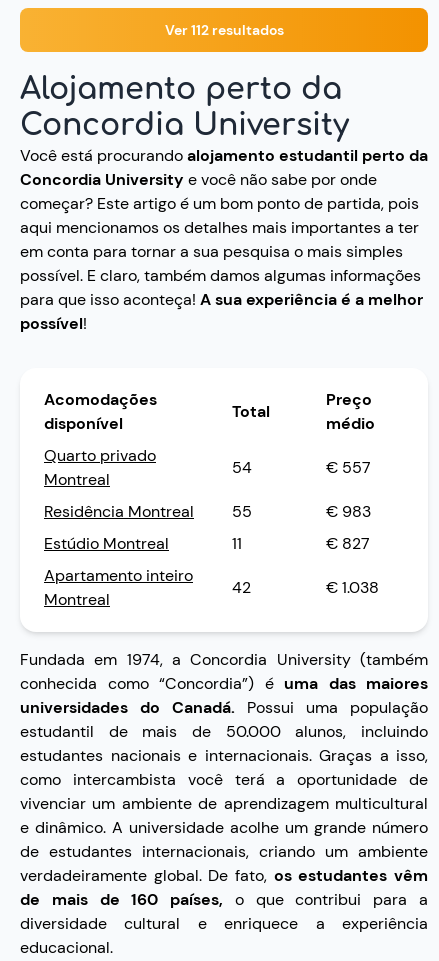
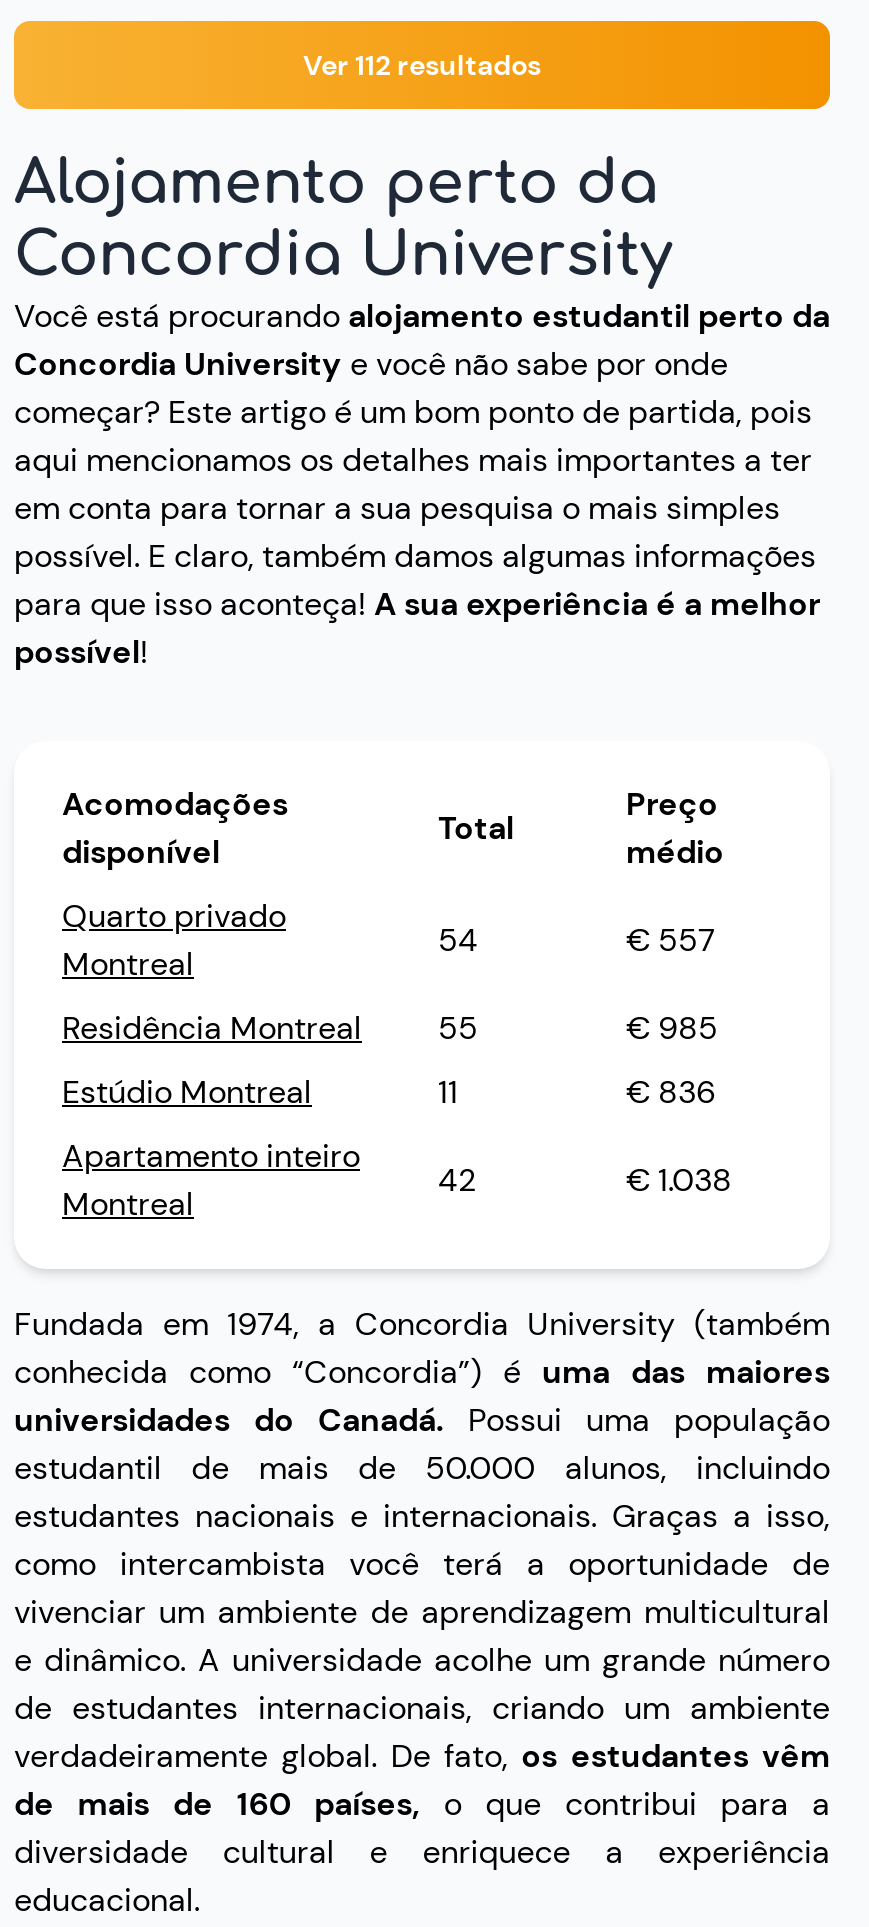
[326,501,371,522] € 983 -> [626,1007,718,1049] € 985
[326,533,370,554] € 827 -> [626,1071,716,1113] € 836

